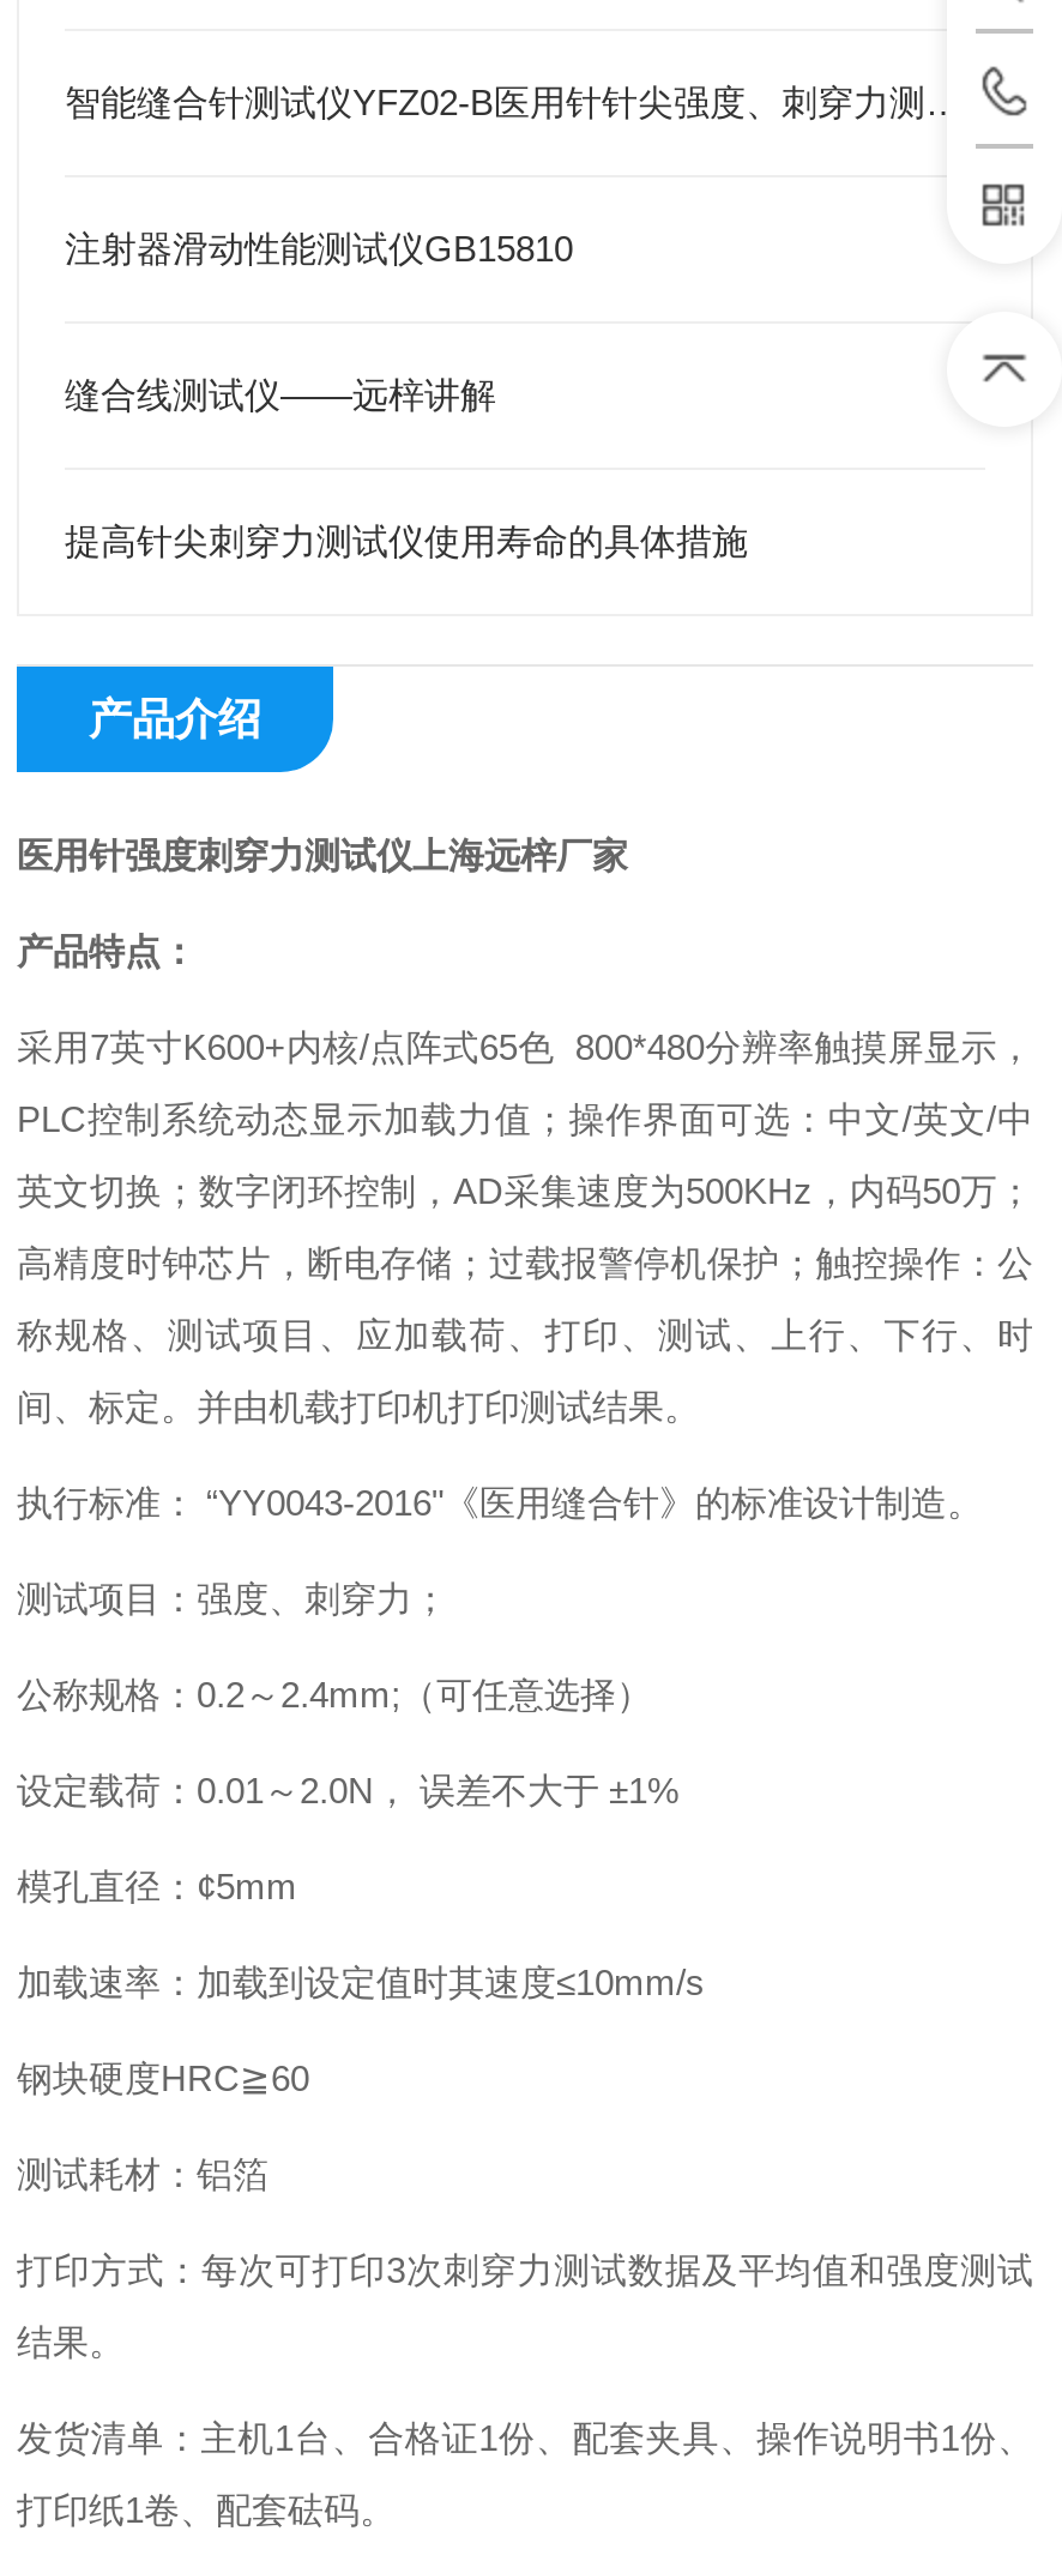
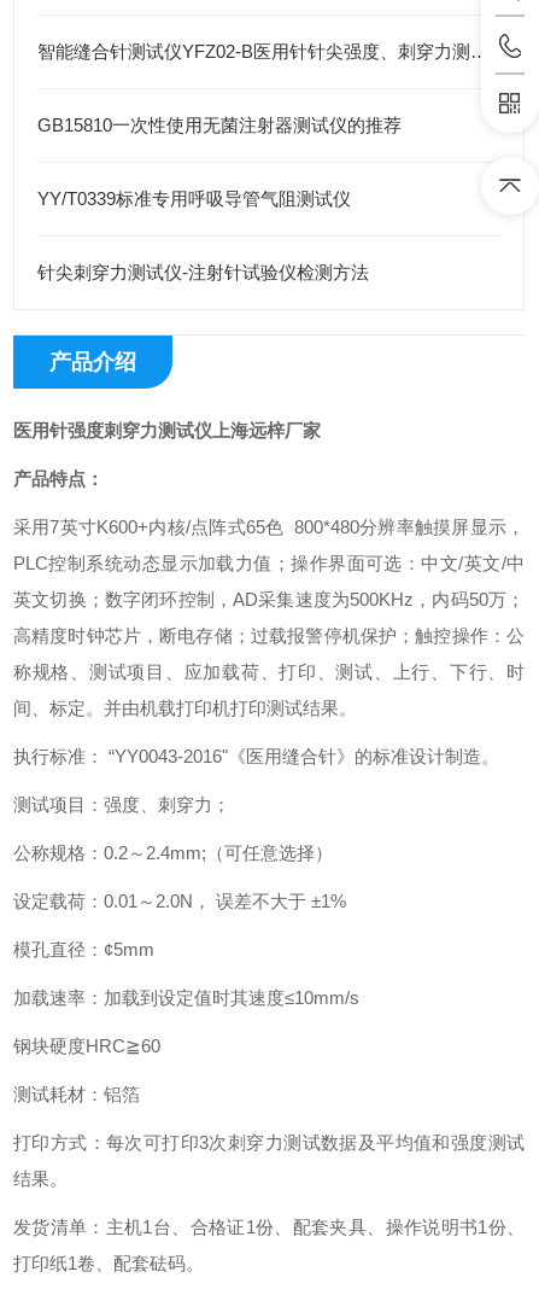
[65,227,573,268] 注射器滑动性能测试仪GB15810 -> [37,114,402,135] GB15810一次性使用无菌注射器测试仪的推荐
[65,373,496,414] 缝合线测试仪——远梓讲解 -> [37,188,351,208] YY/T0339标准专用呼吸导管气阻测试仪
[65,520,748,560] 提高针尖刺穿力测试仪使用寿命的具体措施 -> [37,262,369,282] 针尖刺穿力测试仪-注射针试验仪检测方法

